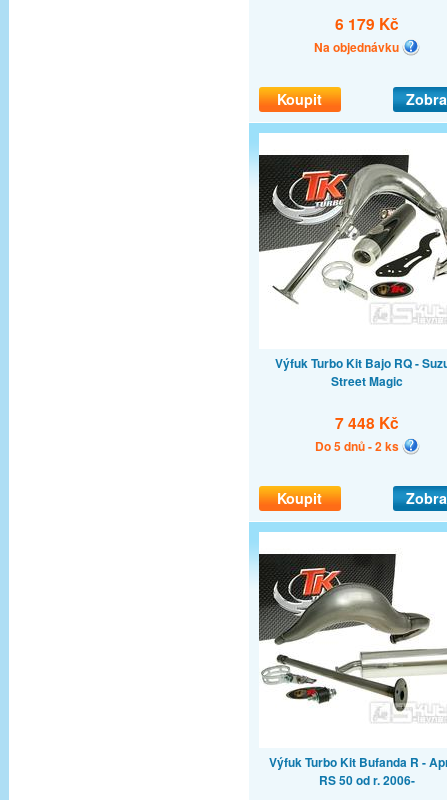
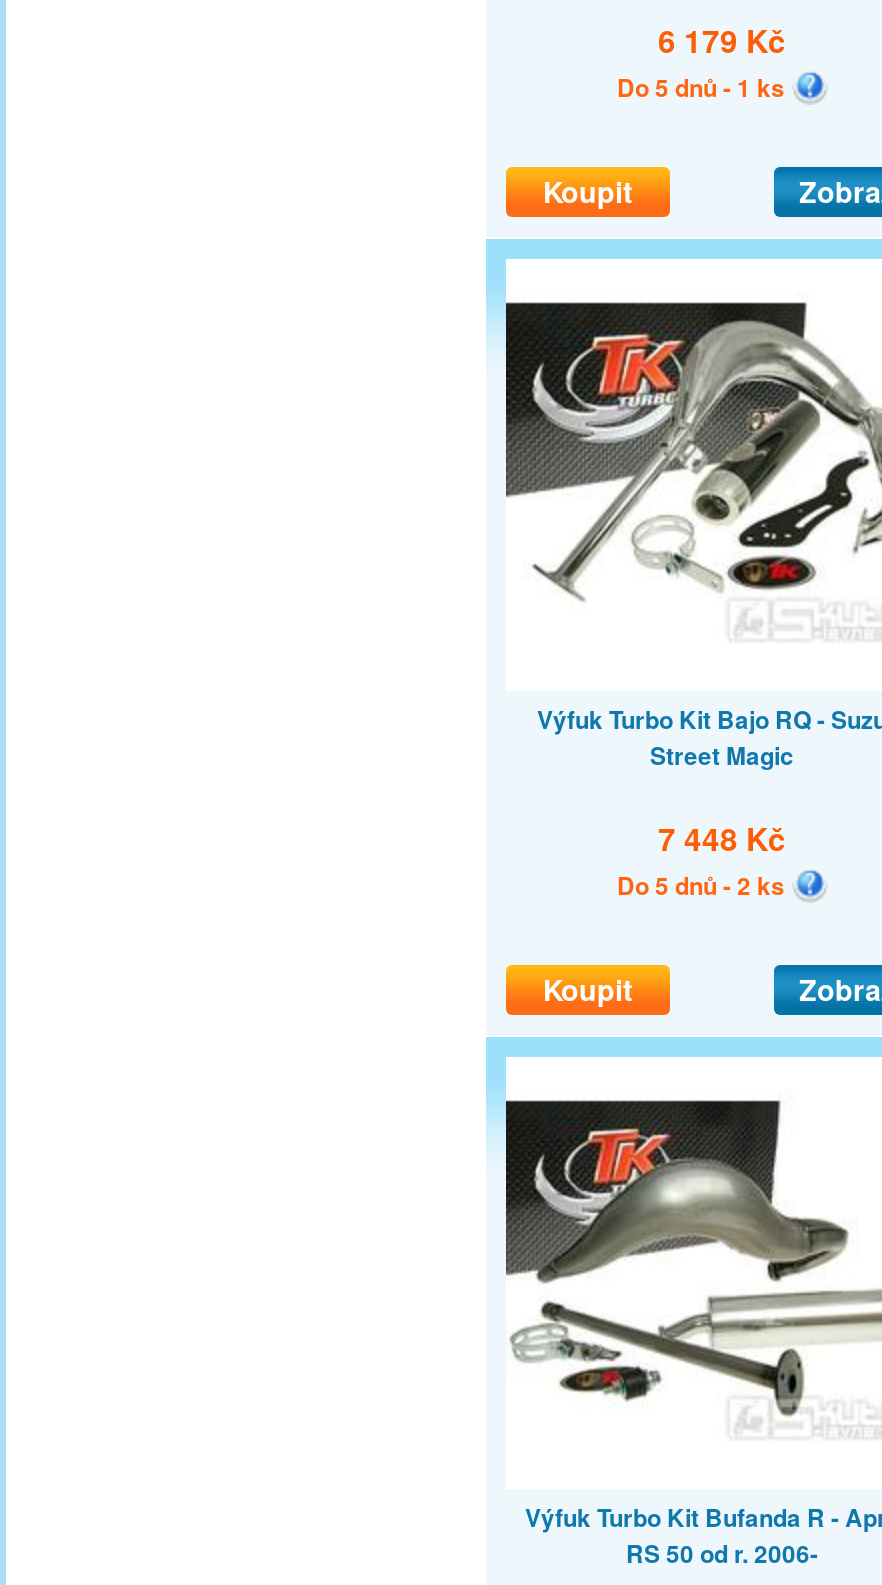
[314,38,402,56] Na objednávku -> [617,68,791,104] Do 5 dnů - 1 ks

